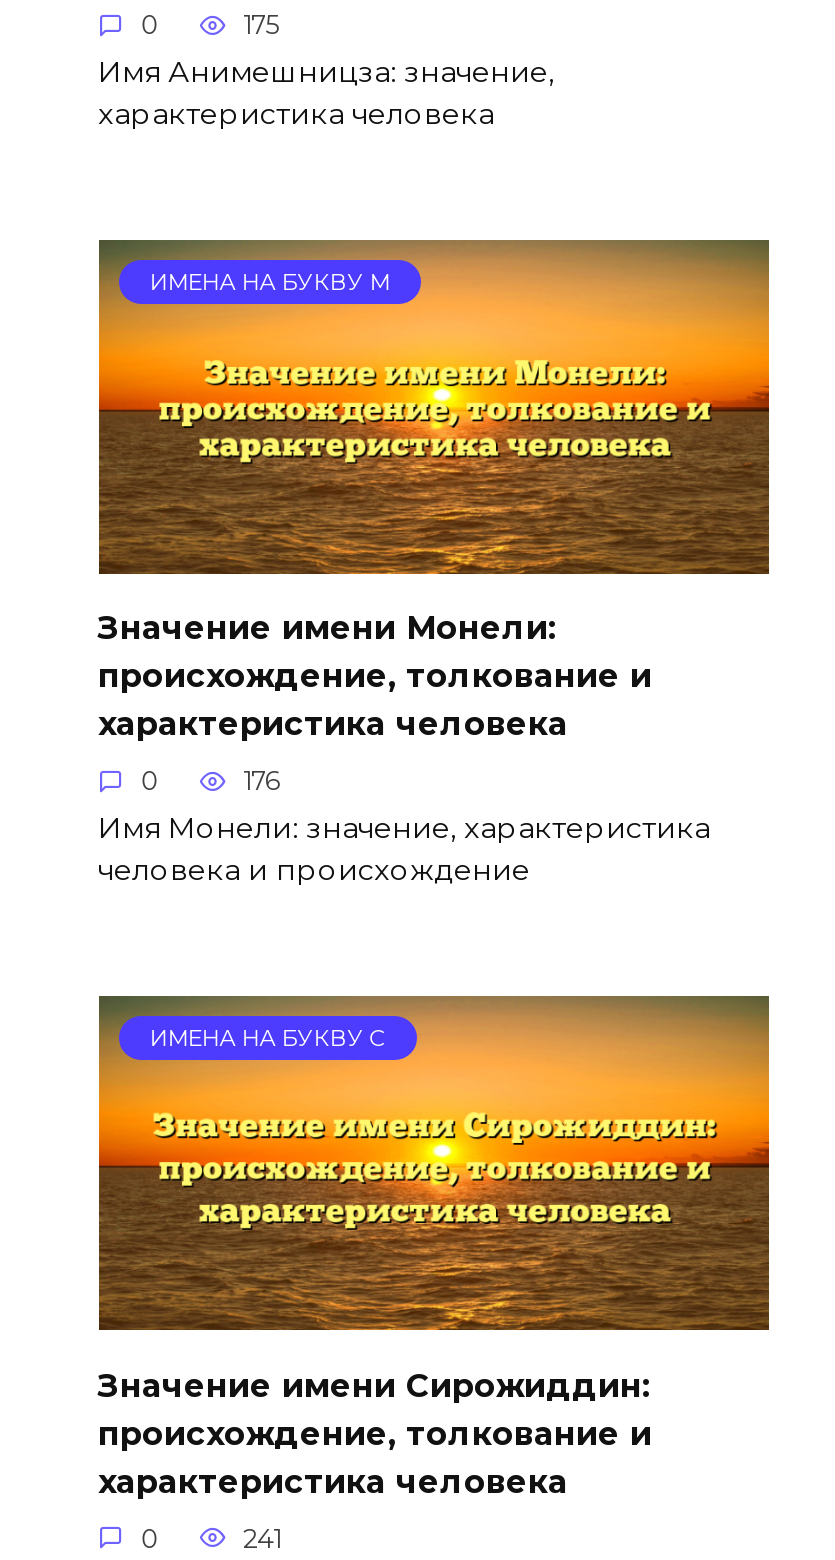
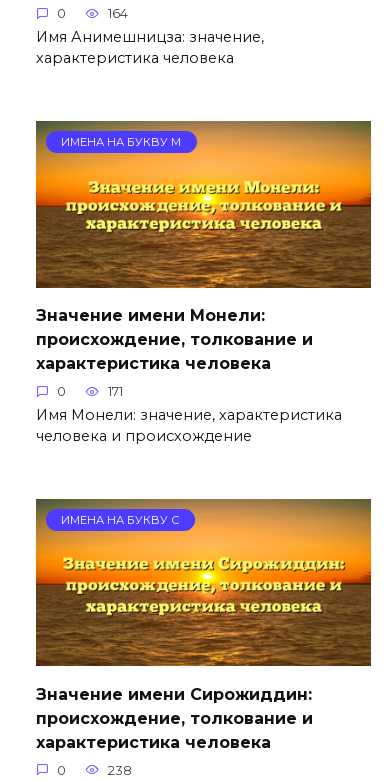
[243,10,279,40] 175 -> [108,6,128,21] 164
[243,767,281,797] 176 -> [108,384,123,399] 171
[243,1523,281,1553] 241 -> [108,763,132,778] 238

